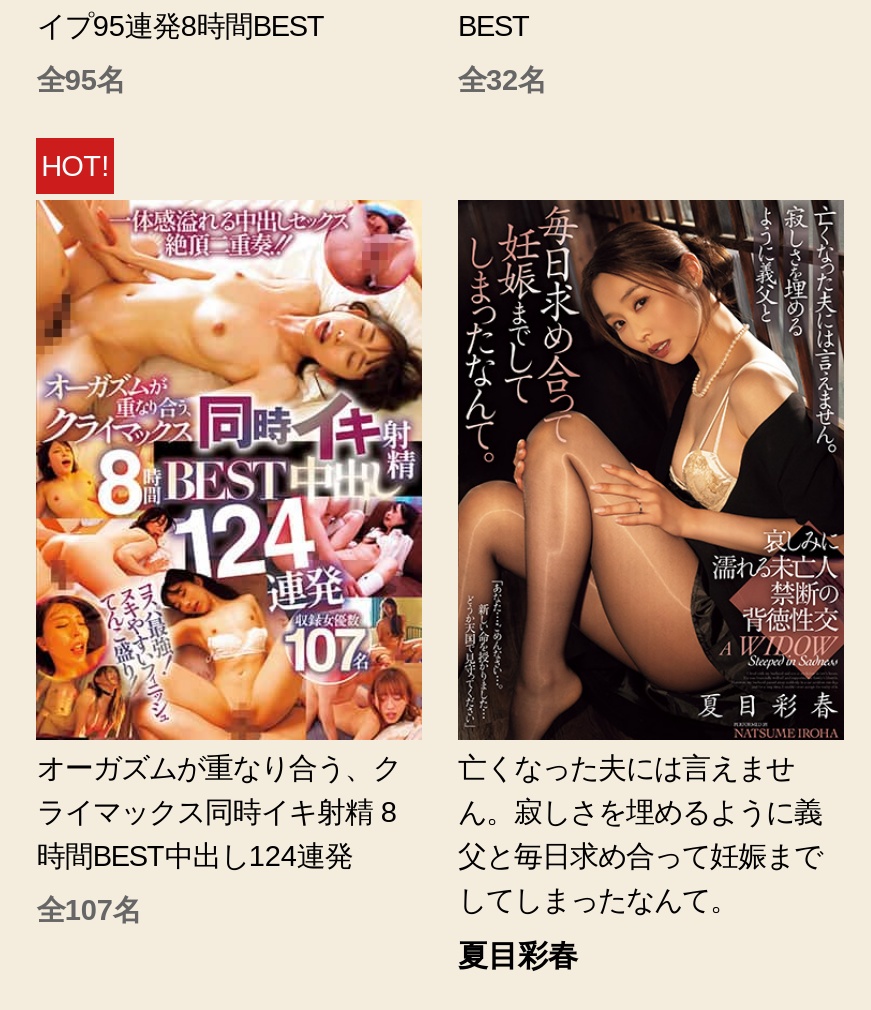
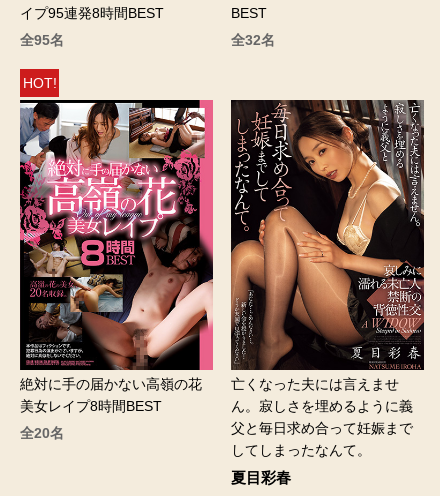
[34,198,424,872] [image] | オーガズムが重なり合う、ク | ライマックス同時イキ射精 8 | 時間BEST中出し124連発 -> [19,99,214,414] [image] | 絶対に手の届かない高嶺の花 | 美女レイプ8時間BEST
[37,894,141,926] 全107名 -> [20,425,64,441] 全20名

